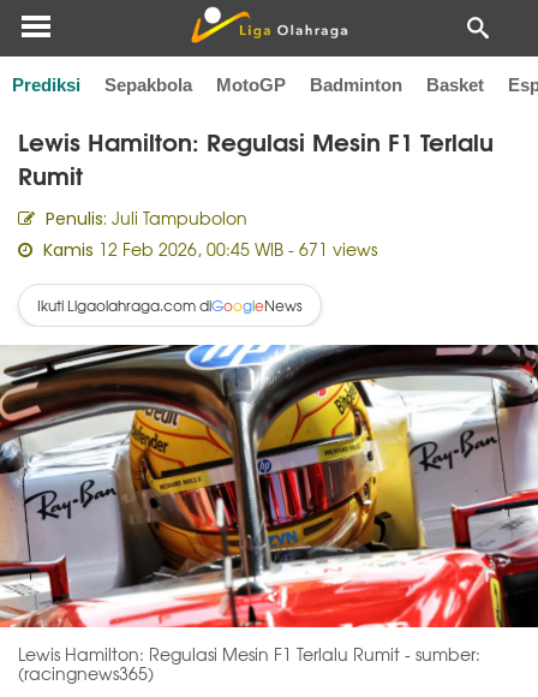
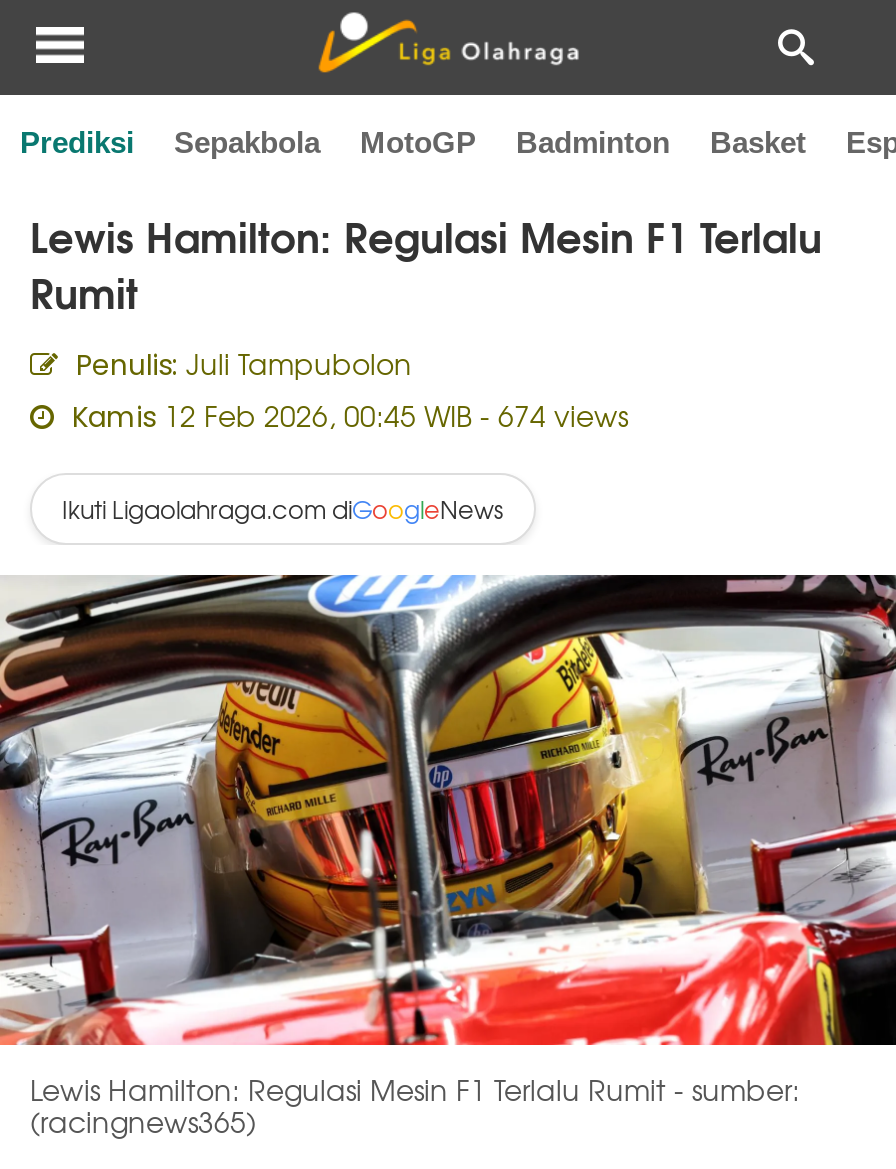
[38,237,377,261] Kamis 12 Feb 2026, 00:45 WIB - 671 views -> [64,395,628,435] Kamis 12 Feb 2026, 00:45 WIB - 674 views

